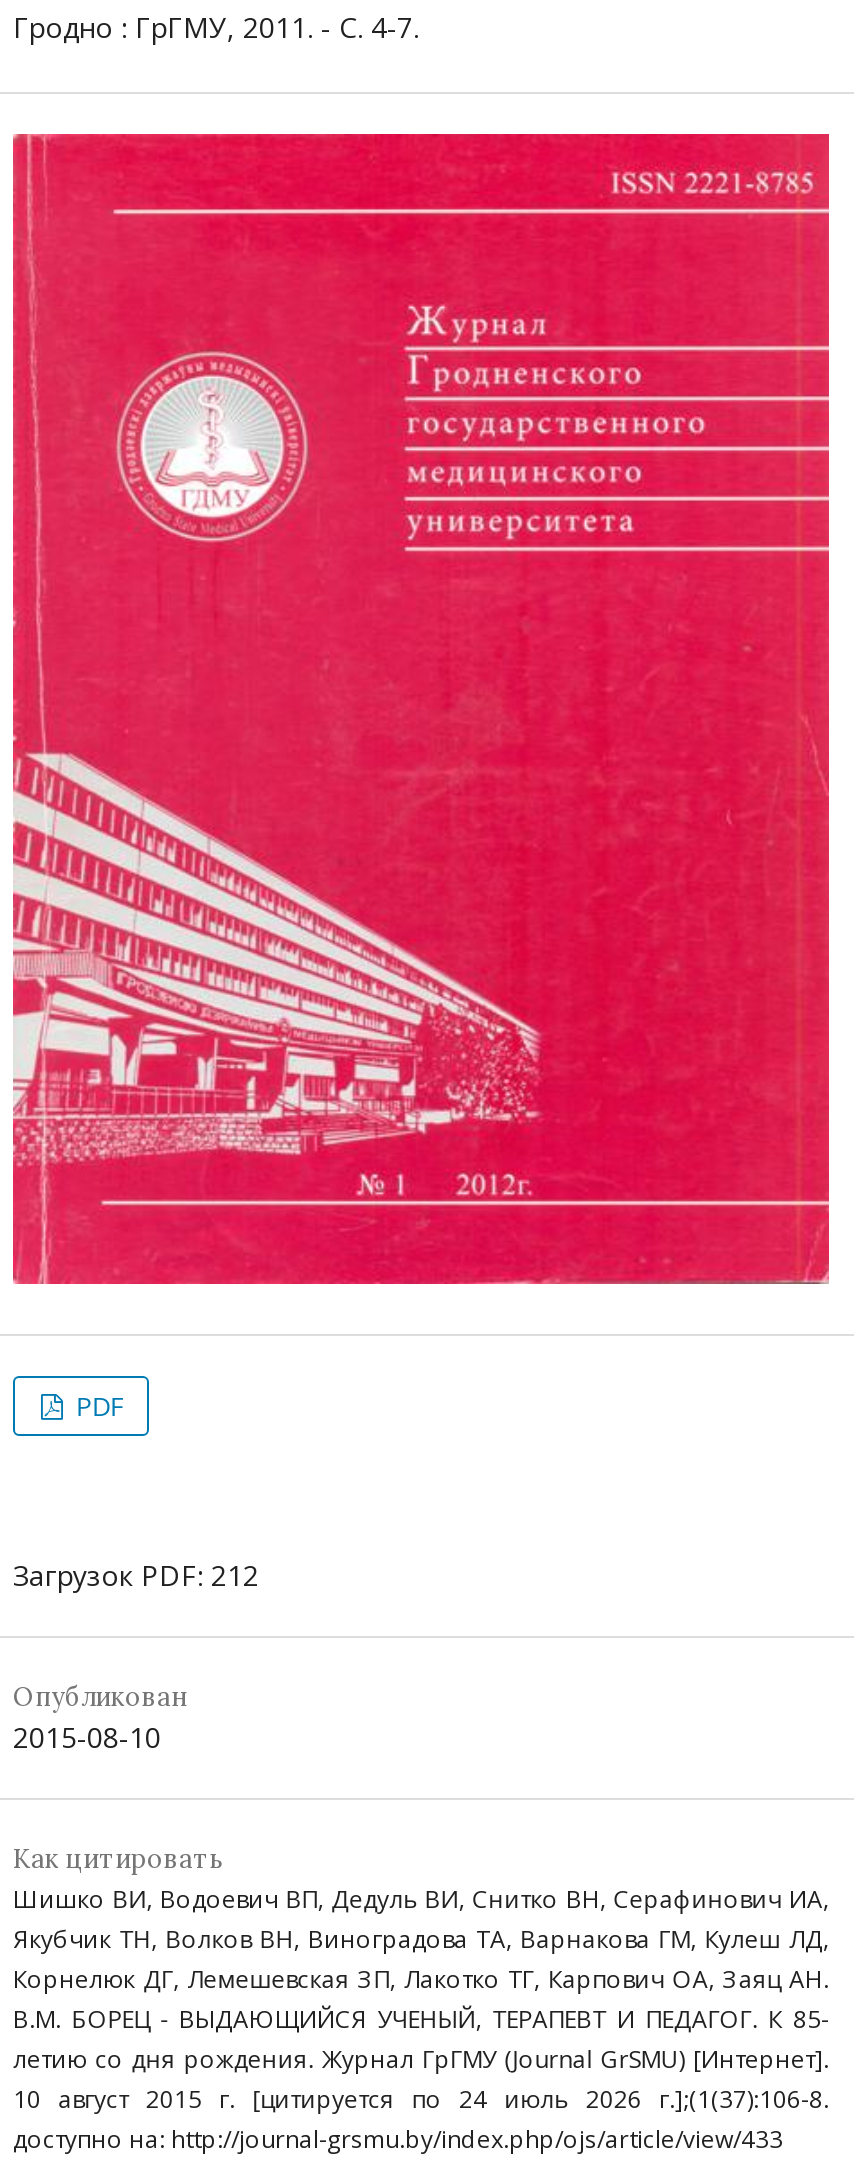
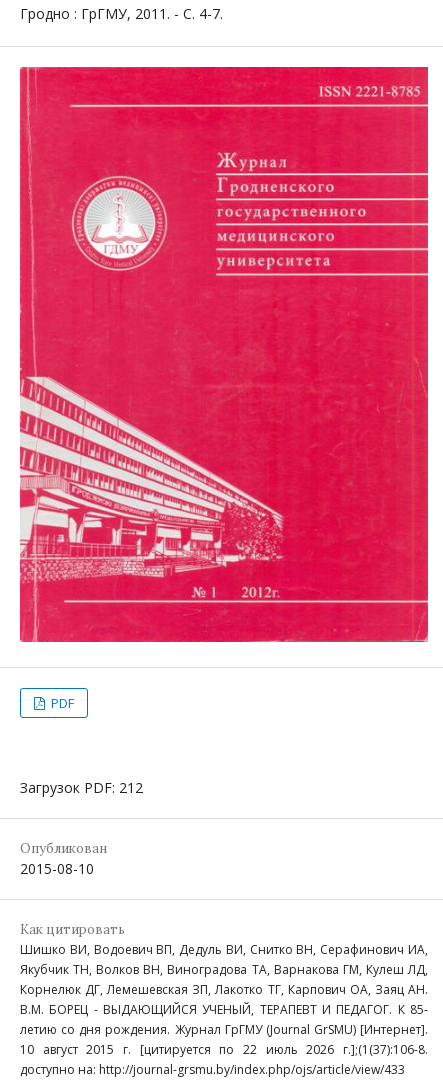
[13,2082,829,2116] 10 август 2015 г. [цитируется по 24 июль 2026 г.];(1(37):106-8. -> [20,1041,428,1058] 10 август 2015 г. [цитируется по 22 июль 2026 г.];(1(37):106-8.

